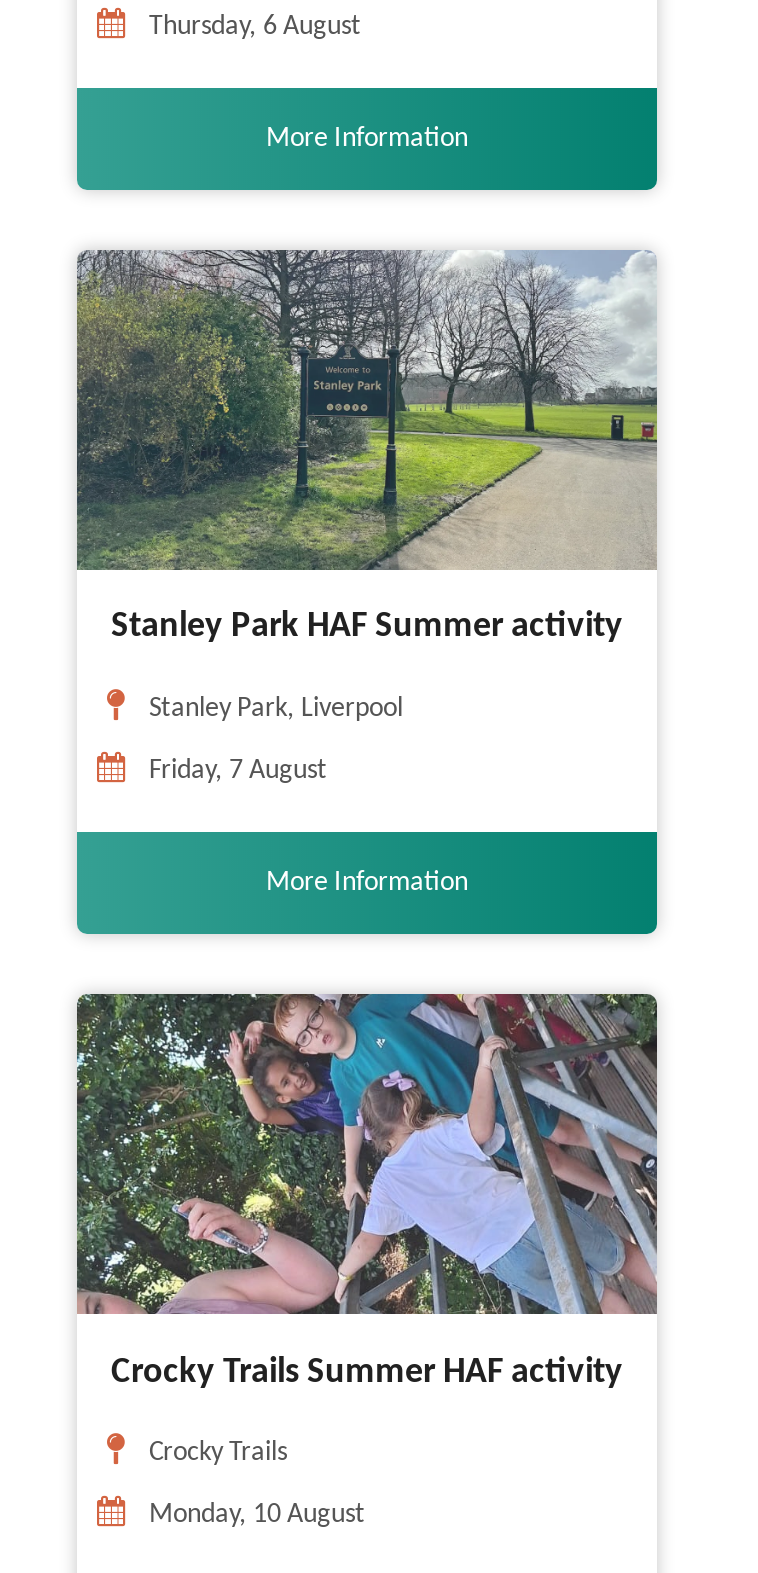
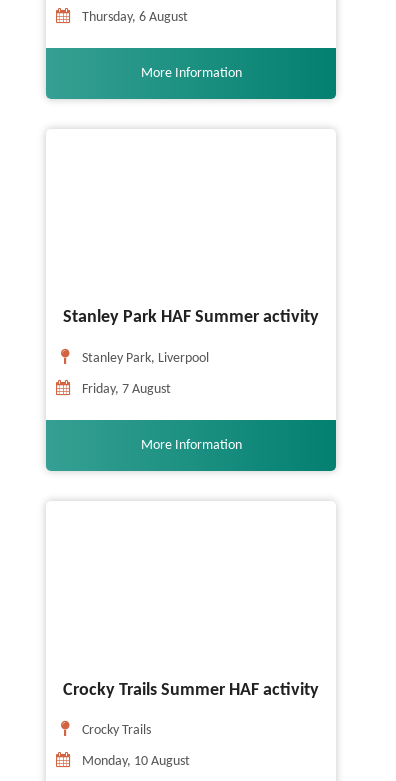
[75,248,659,572] [image] -> none
[75,992,659,1316] [image] -> none

